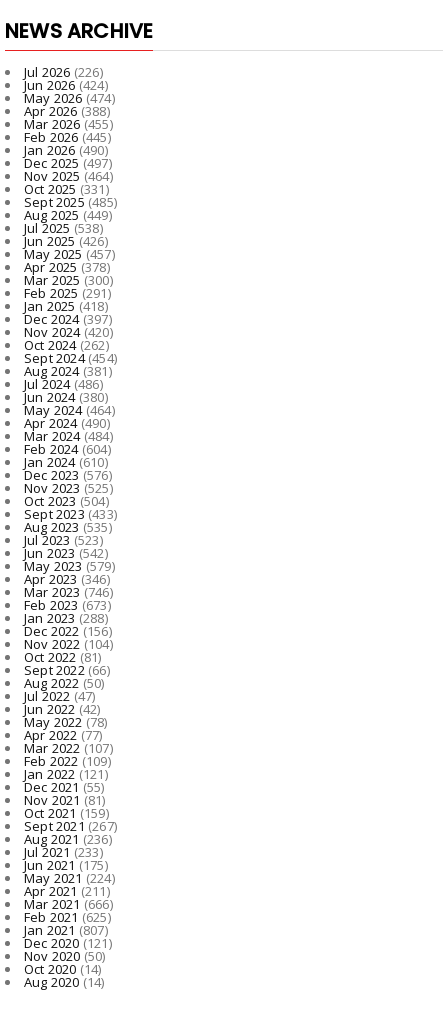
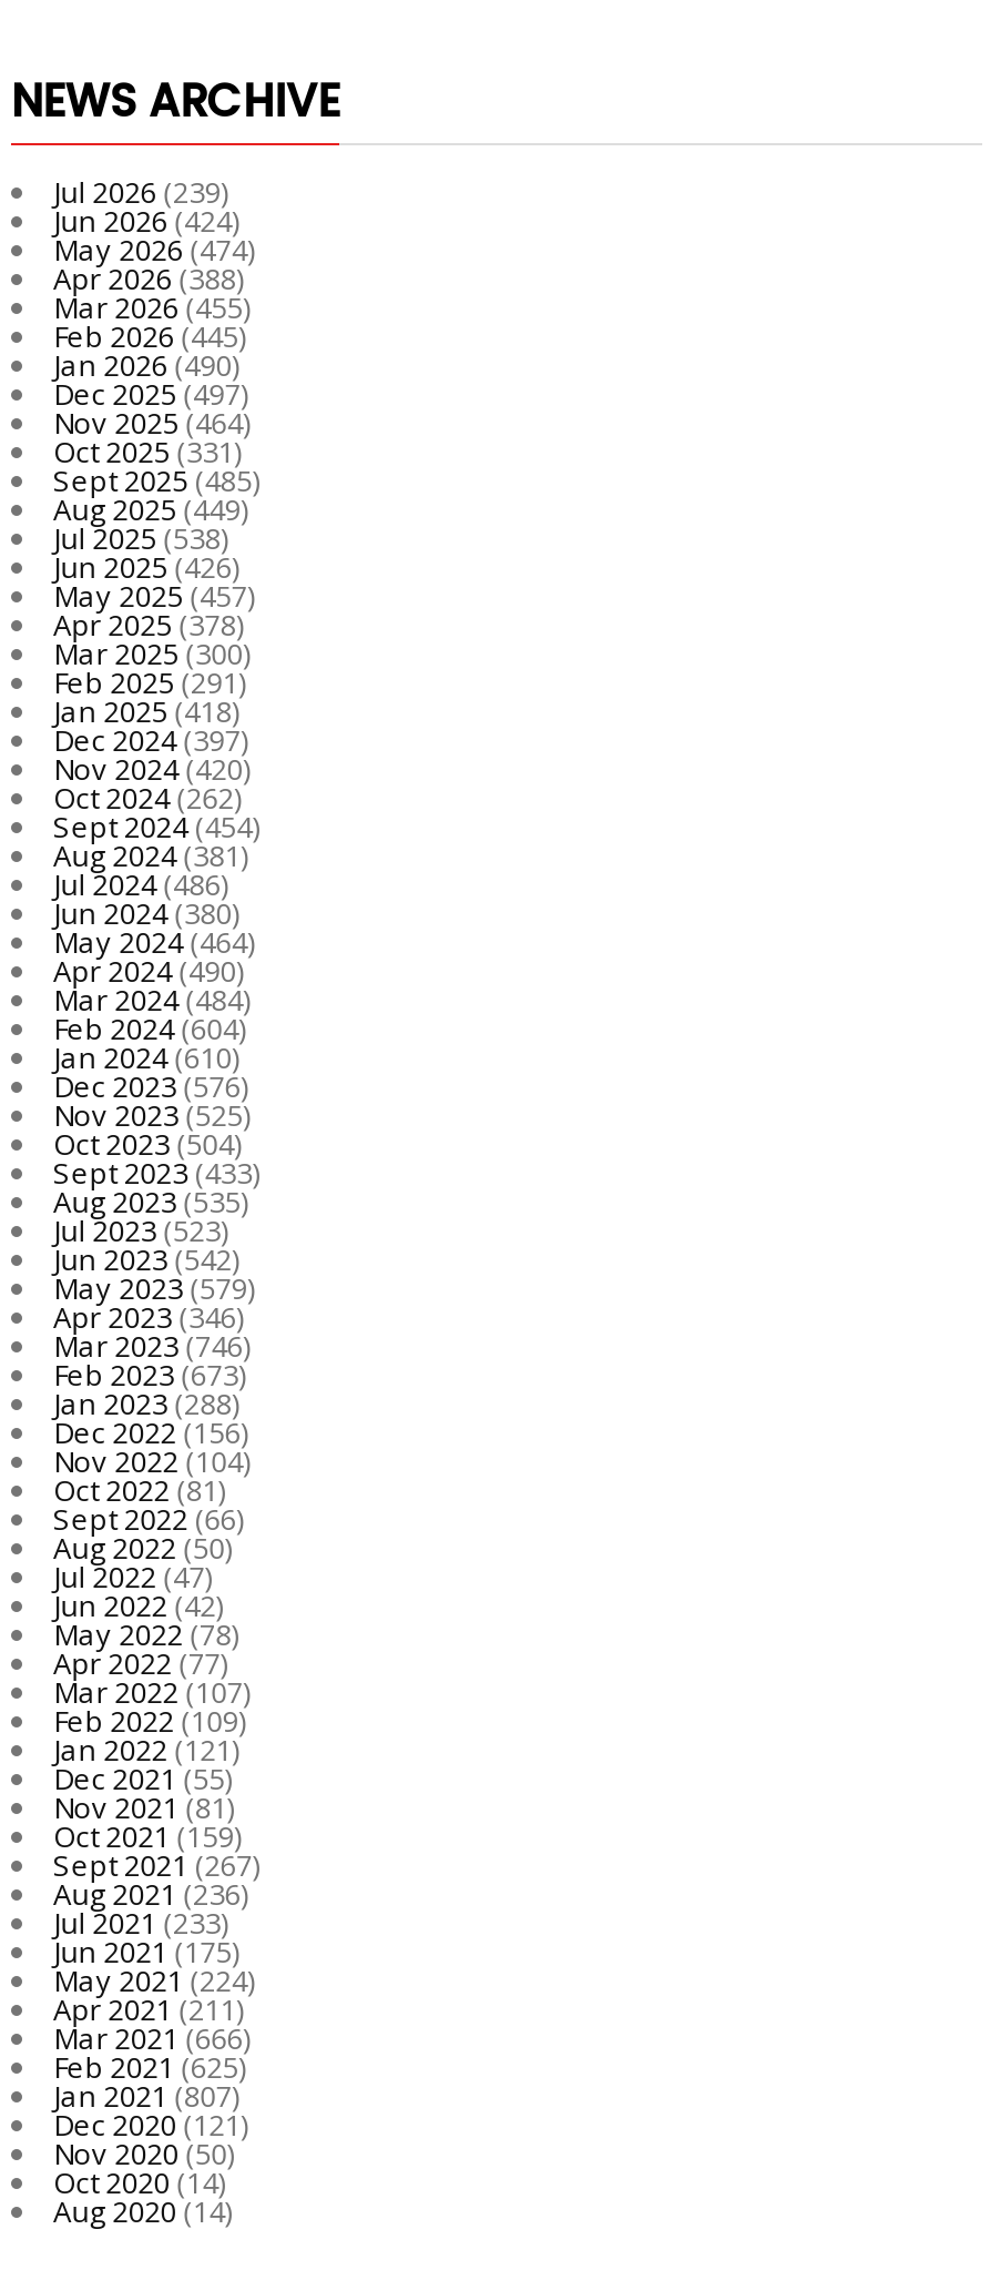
[24,63,103,81] Jul 2026 (226) -> [53,171,228,211] Jul 2026 (239)

